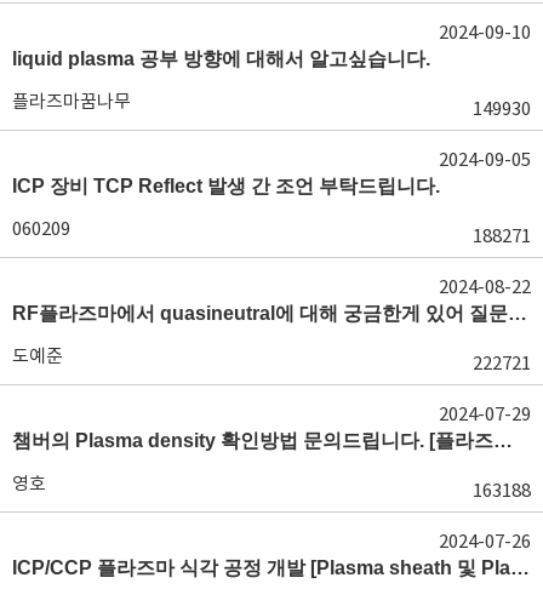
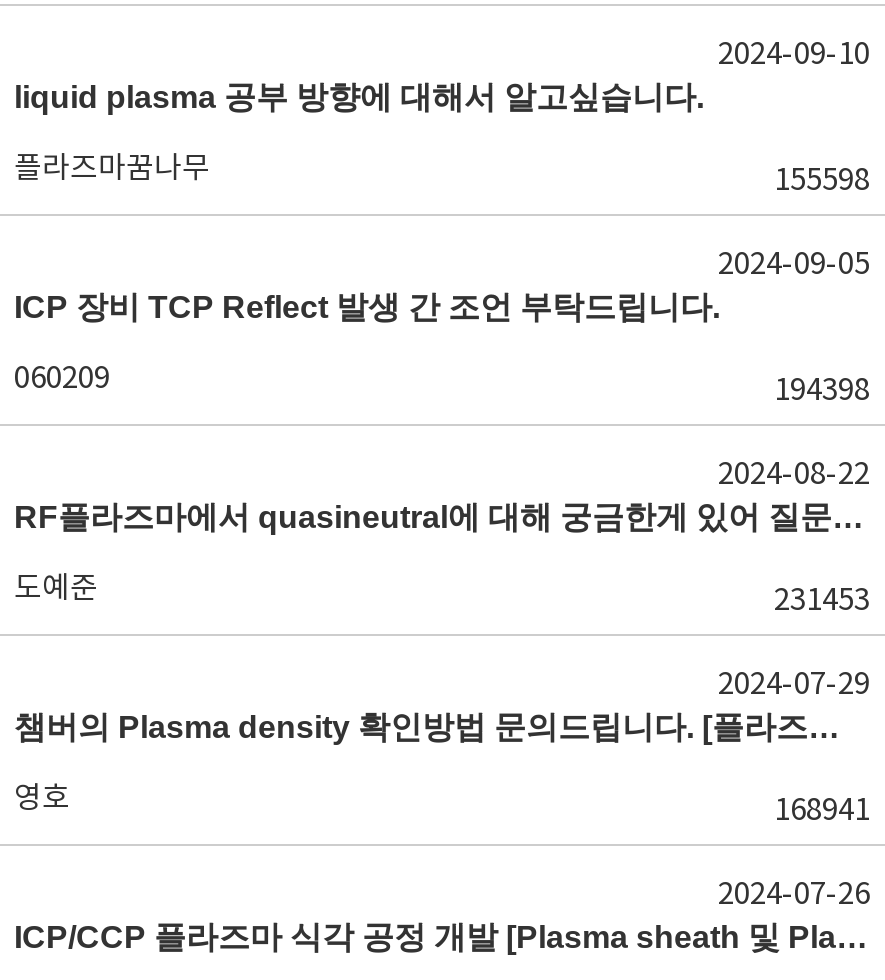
[473,97,531,120] 149930 -> [774,160,870,198] 155598
[473,224,531,247] 188271 -> [774,370,870,408] 194398
[473,351,531,374] 222721 -> [774,580,870,618] 231453
[473,478,531,501] 163188 -> [774,790,870,828] 168941

